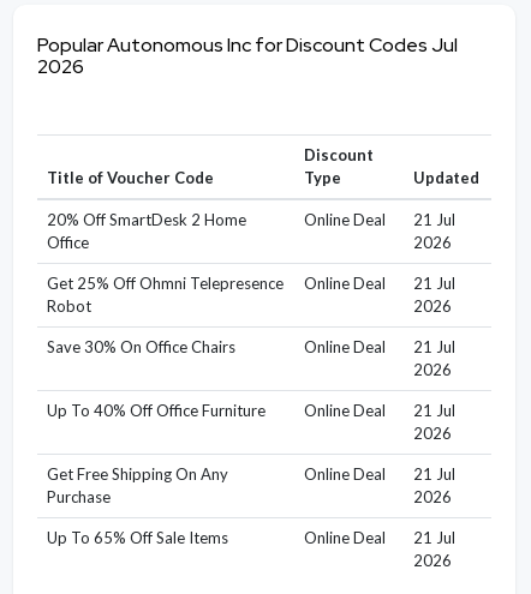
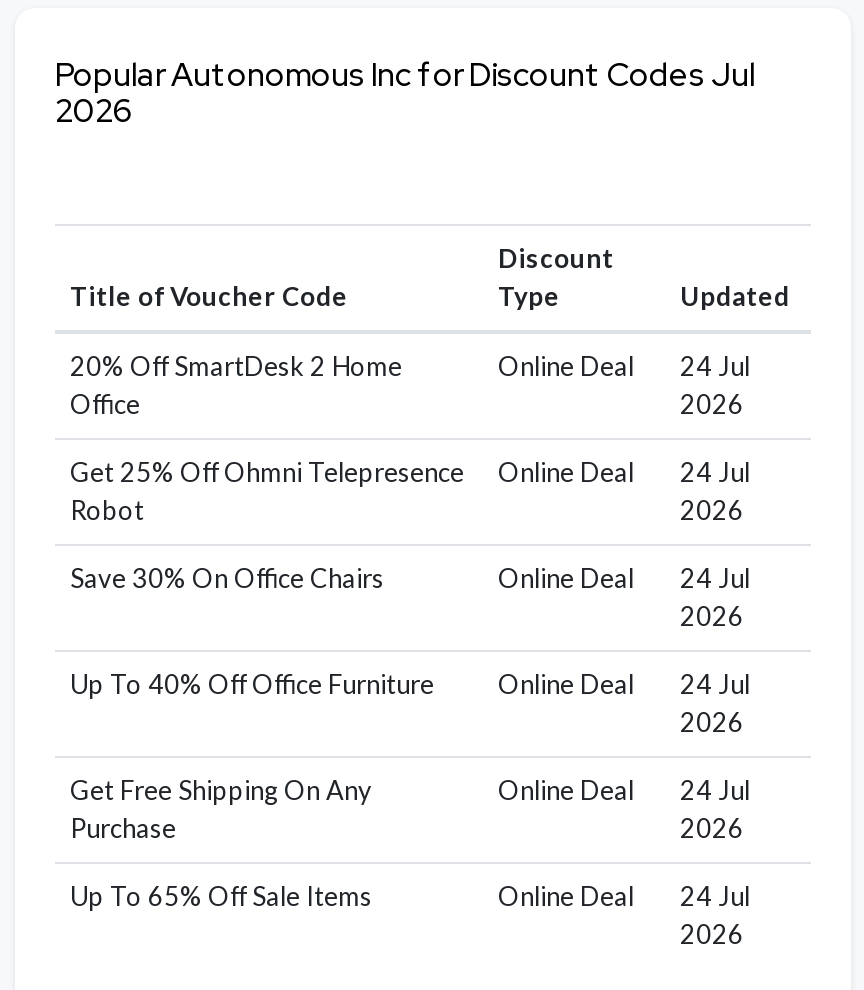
[303,210,455,229] Online Deal 21 Jul -> [498,350,750,382] Online Deal 24 Jul
[46,273,455,293] Get 25% Off Ohmni Telepresence Online Deal 21 Jul -> [70,456,750,488] Get 25% Off Ohmni Telepresence Online Deal 24 Jul
[303,337,455,356] Online Deal 21 Jul -> [498,562,750,594] Online Deal 24 Jul
[46,401,455,420] Up To 40% Off Office Furniture Online Deal 21 Jul -> [70,668,750,700] Up To 40% Off Office Furniture Online Deal 24 Jul
[303,464,455,483] Online Deal 21 Jul -> [498,774,750,806] Online Deal 24 Jul
[303,528,455,547] Online Deal 21 Jul -> [498,880,750,912] Online Deal 24 Jul

